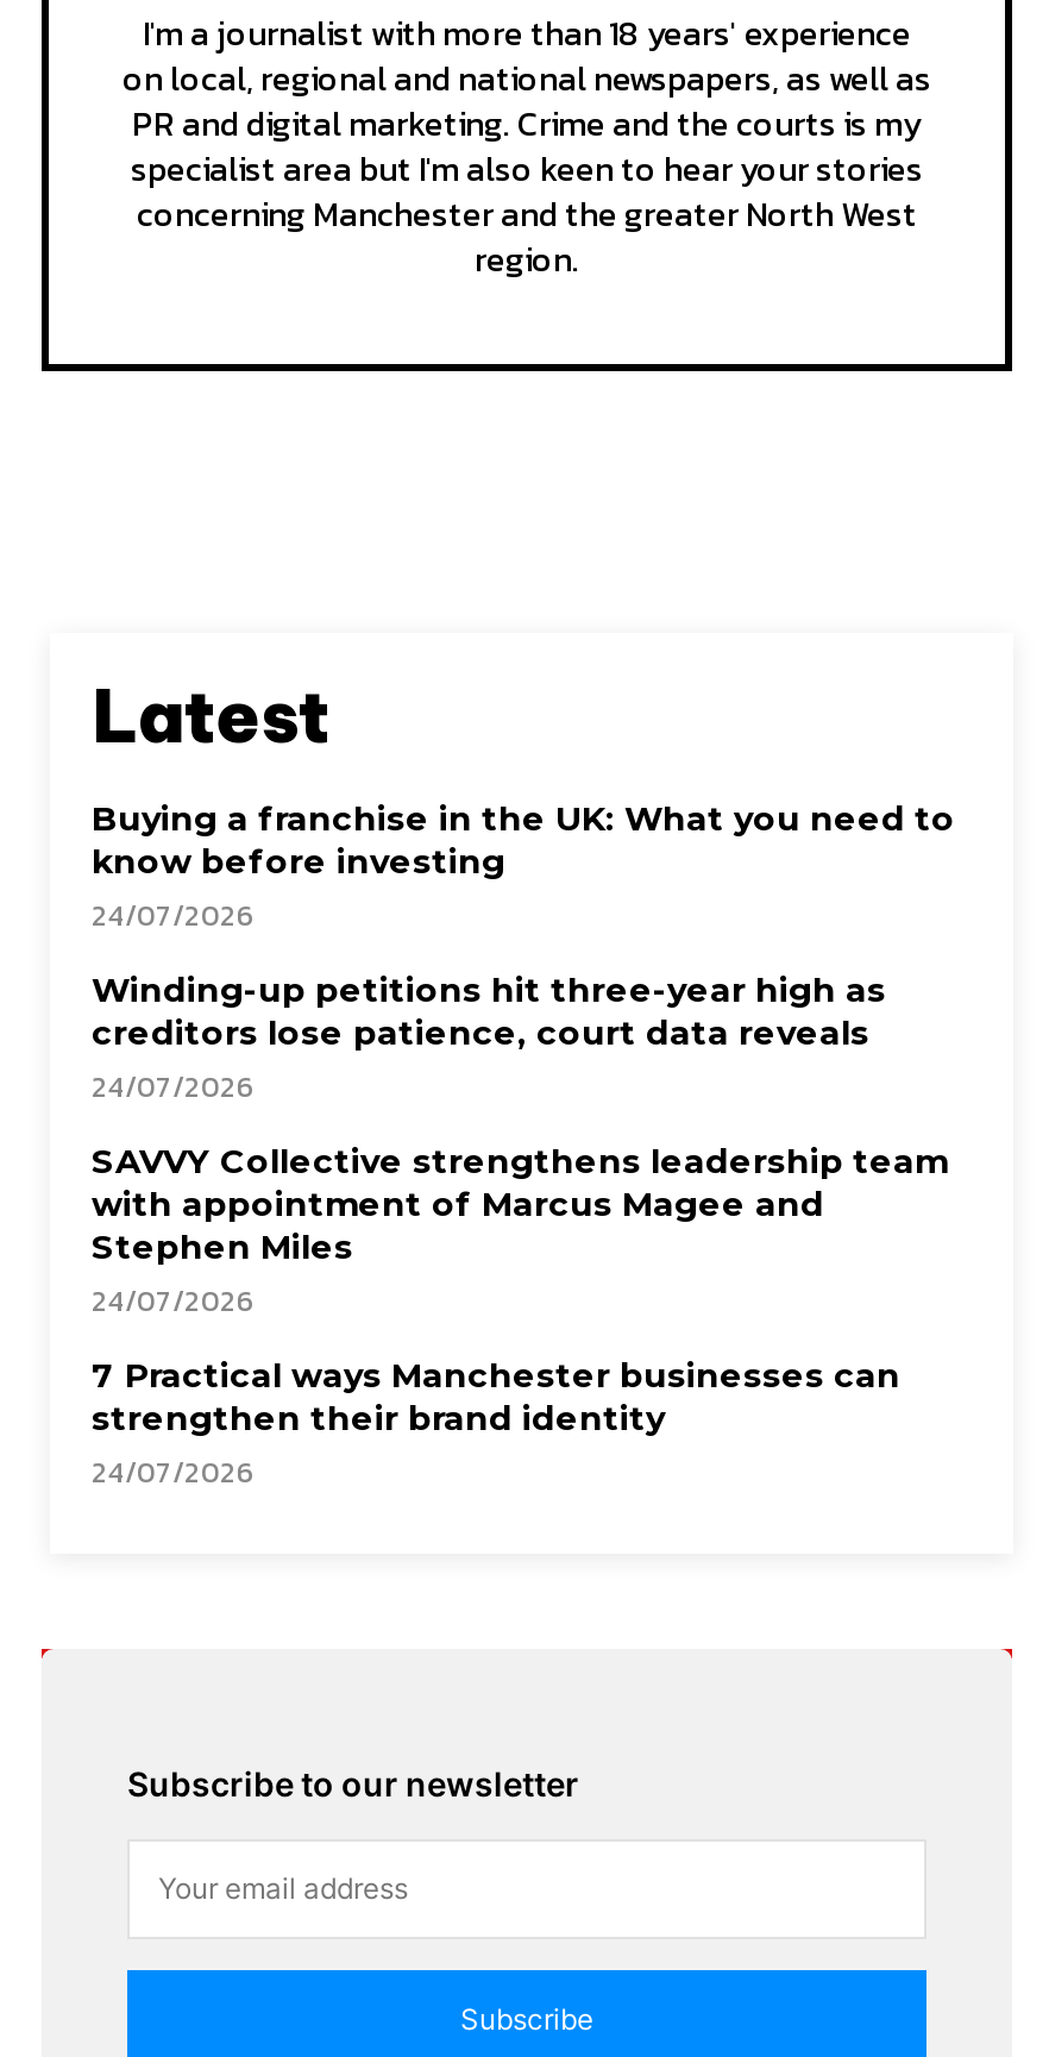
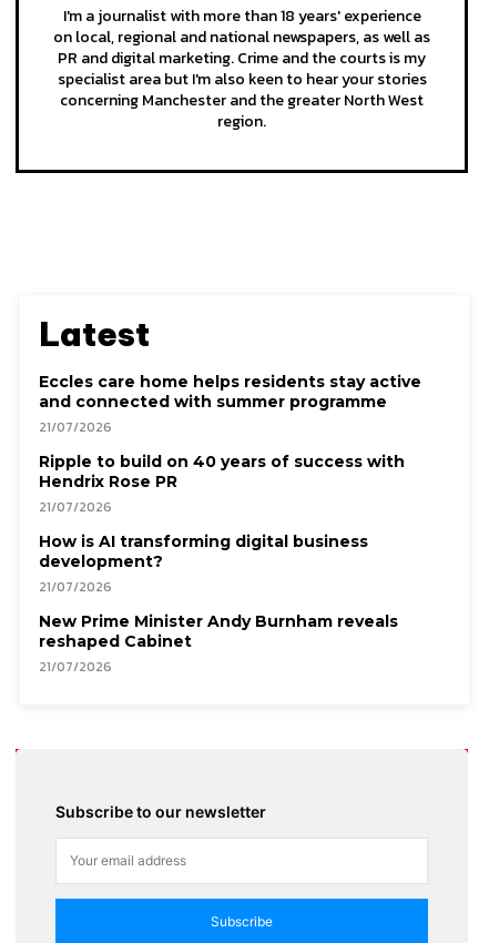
[92,796,955,937] Buying a franchise in the UK: What you need to | know before investing | 24/07/2026 -> [39,371,421,437] Eccles care home helps residents stay active | and connected with summer programme | 21/07/2026
[92,968,886,1108] Winding-up petitions hit three-year high as | creditors lose patience, court data reveals | 24/07/2026 -> [39,451,405,517] Ripple to build on 40 years of success with | Hendrix Rose PR | 21/07/2026
[92,1139,948,1322] SAVVY Collective strengthens leadership team | with appointment of Marcus Magee and | Stephen Miles | 24/07/2026 -> [39,531,368,597] How is AI transforming digital business | development? | 21/07/2026
[92,1353,900,1494] 7 Practical ways Manchester businesses can | strengthen their brand identity | 24/07/2026 -> [39,611,398,676] New Prime Minister Andy Burnham reveals | reshaped Cabinet | 21/07/2026

